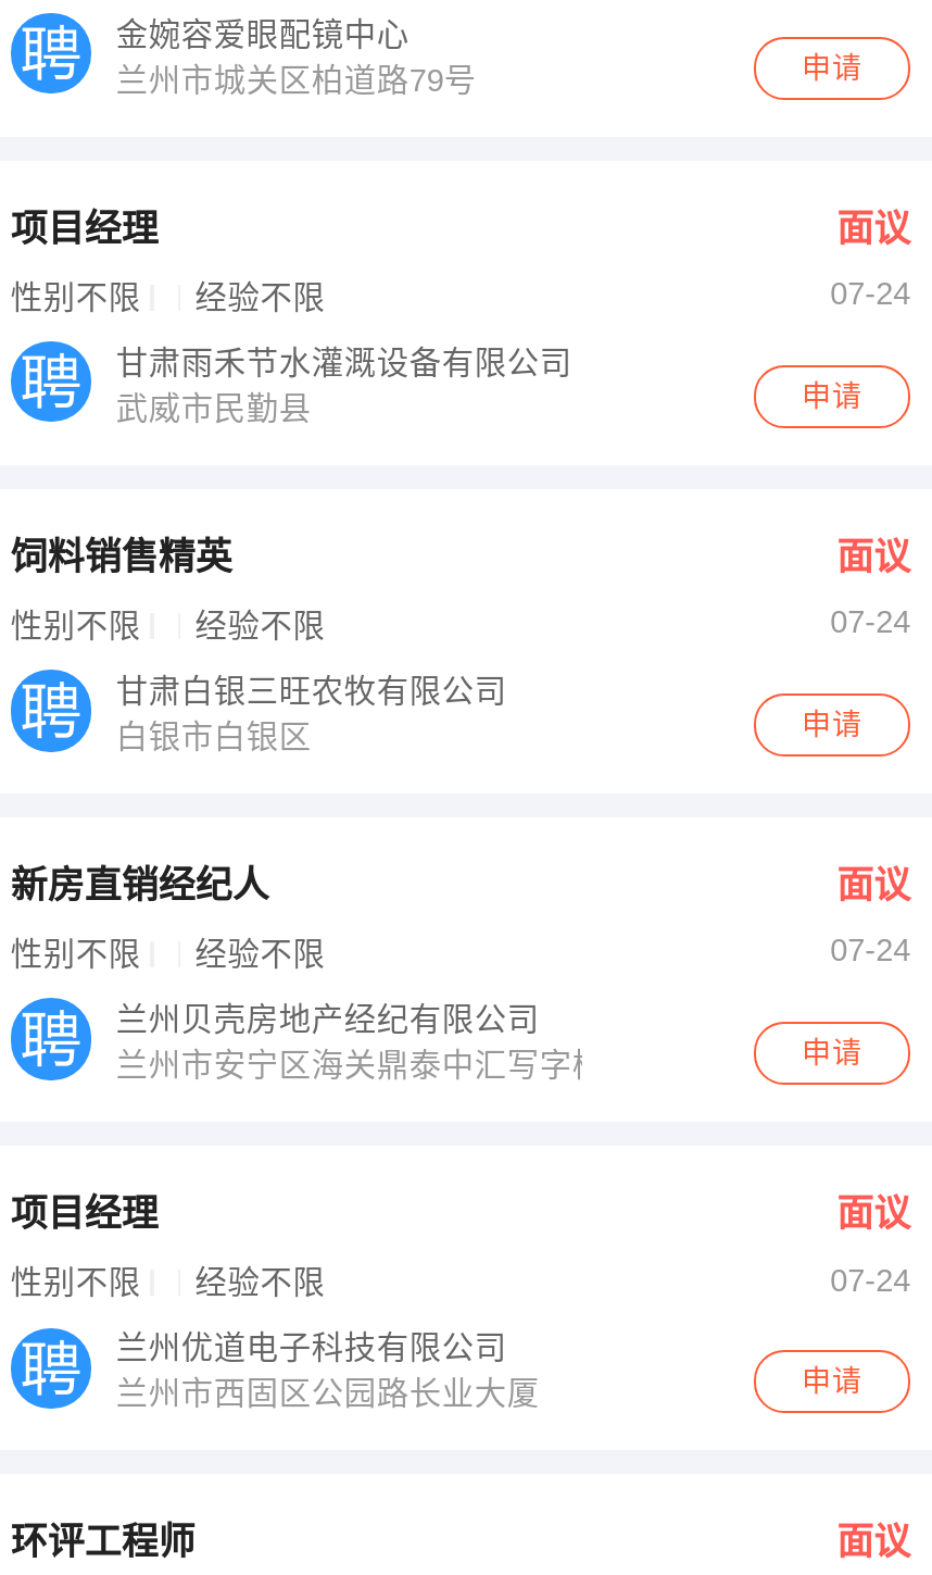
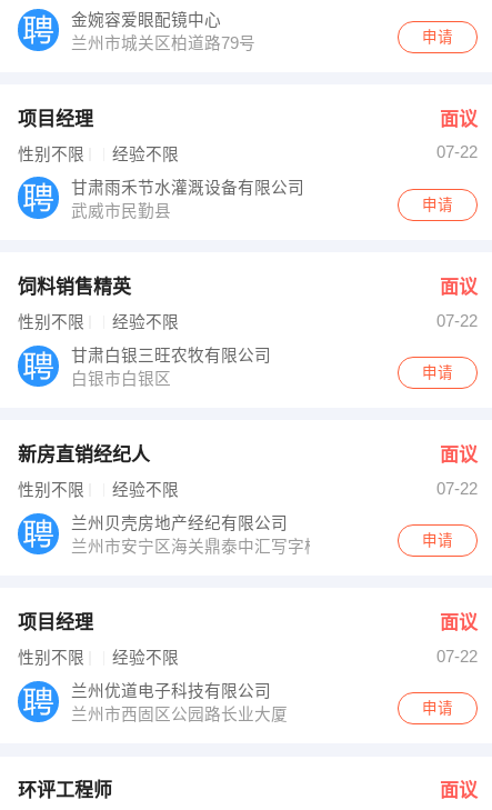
[830,277,910,312] 07-24 -> [437,144,478,162] 07-22
[830,606,910,640] 07-24 -> [437,312,478,330] 07-22
[830,934,910,969] 07-24 -> [437,480,478,497] 07-22
[830,1263,910,1297] 07-24 -> [437,648,478,665] 07-22

